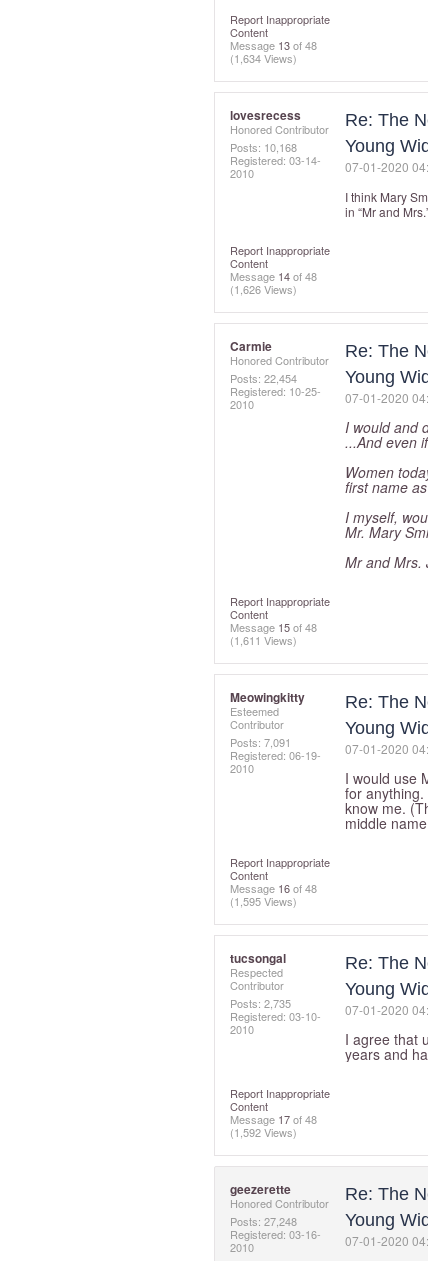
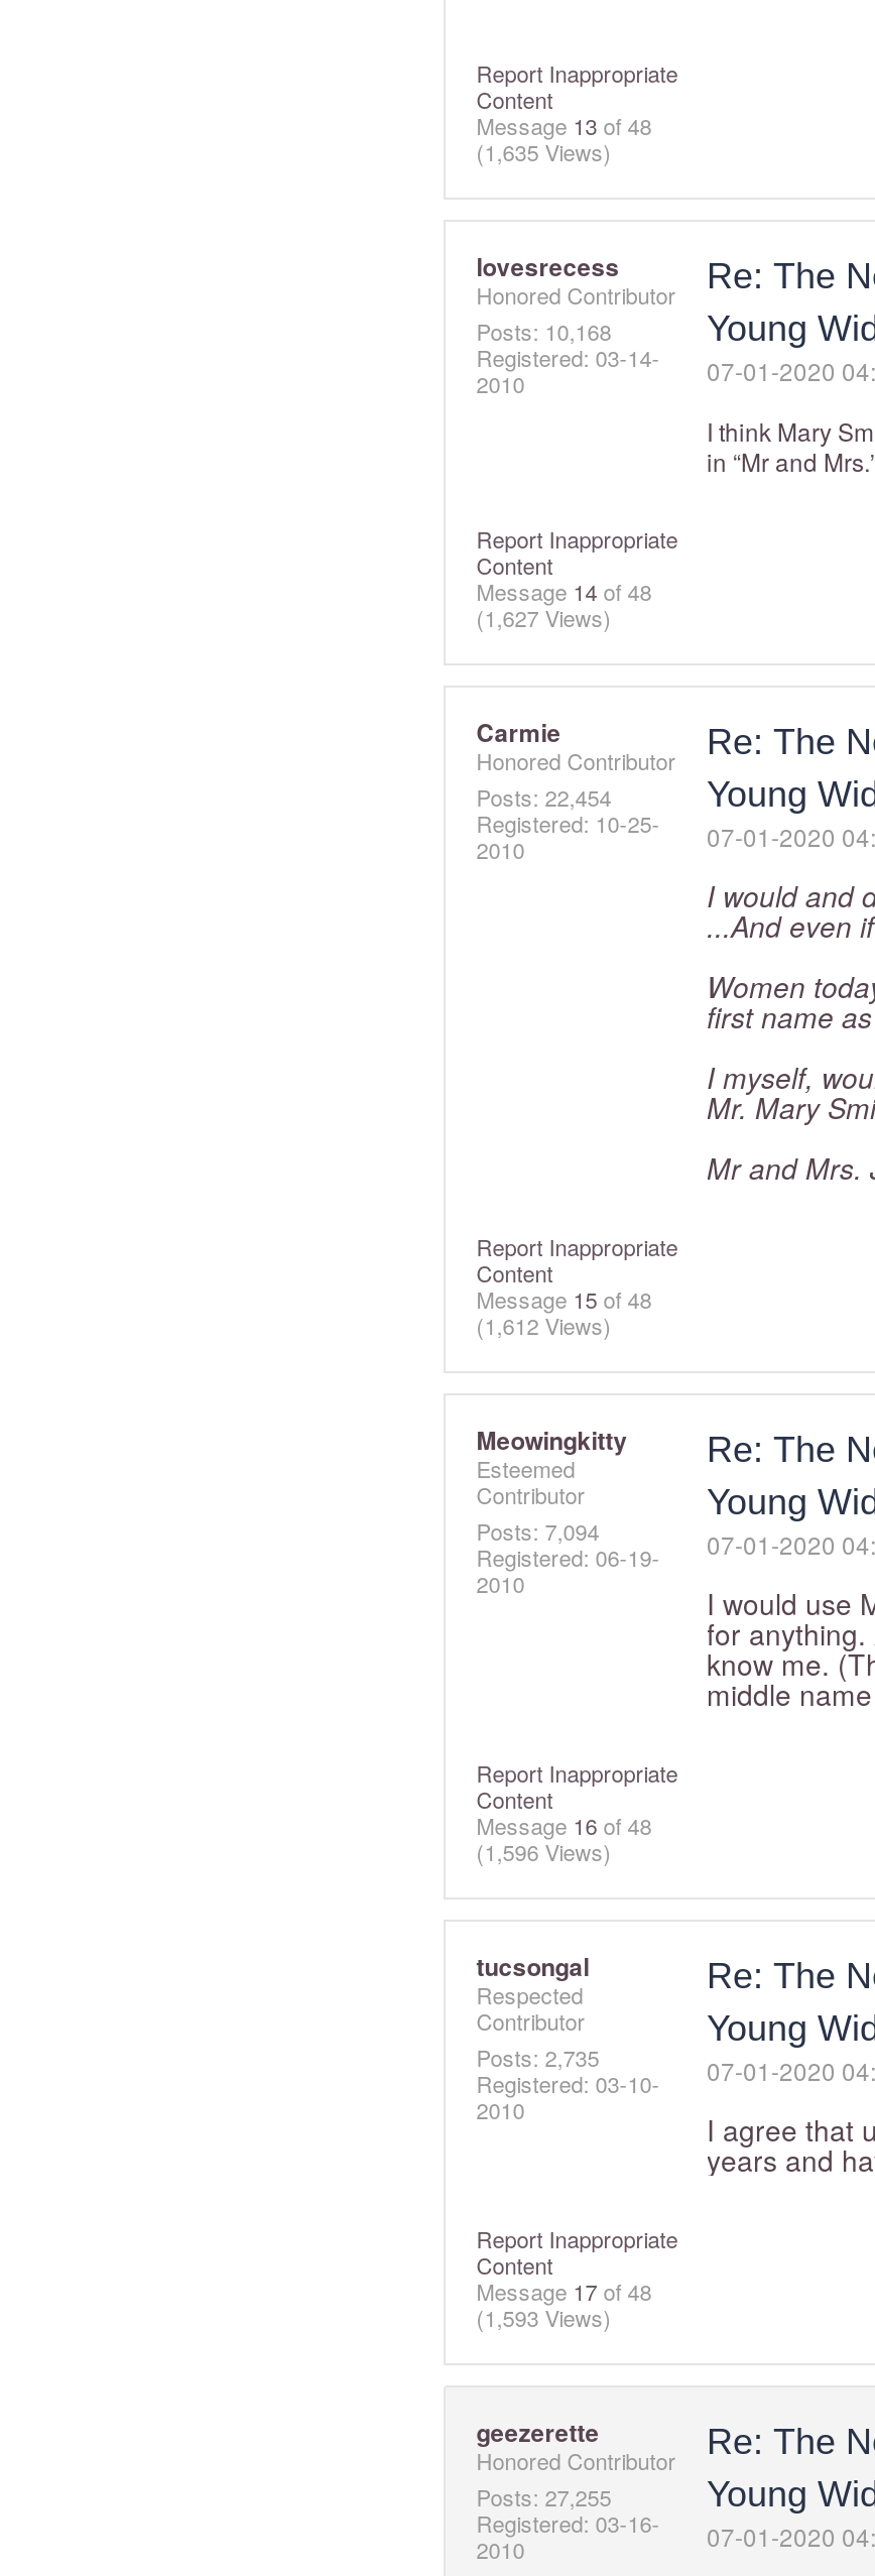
[230,50,297,66] (1,634 Views) -> [476,135,611,167] (1,635 Views)
[230,281,297,297] (1,626 Views) -> [476,601,611,633] (1,627 Views)
[230,632,297,648] (1,611 Views) -> [476,1309,611,1341] (1,612 Views)
[230,734,291,750] Posts: 7,091 -> [476,1514,599,1547] Posts: 7,094
[230,893,297,909] (1,595 Views) -> [476,1835,611,1867] (1,596 Views)
[230,1124,297,1140] (1,592 Views) -> [476,2301,611,2333] (1,593 Views)
[230,1213,297,1229] Posts: 27,248 -> [476,2480,611,2512] Posts: 27,255

